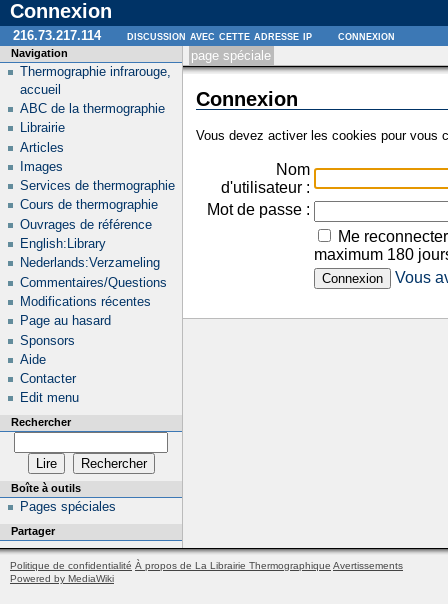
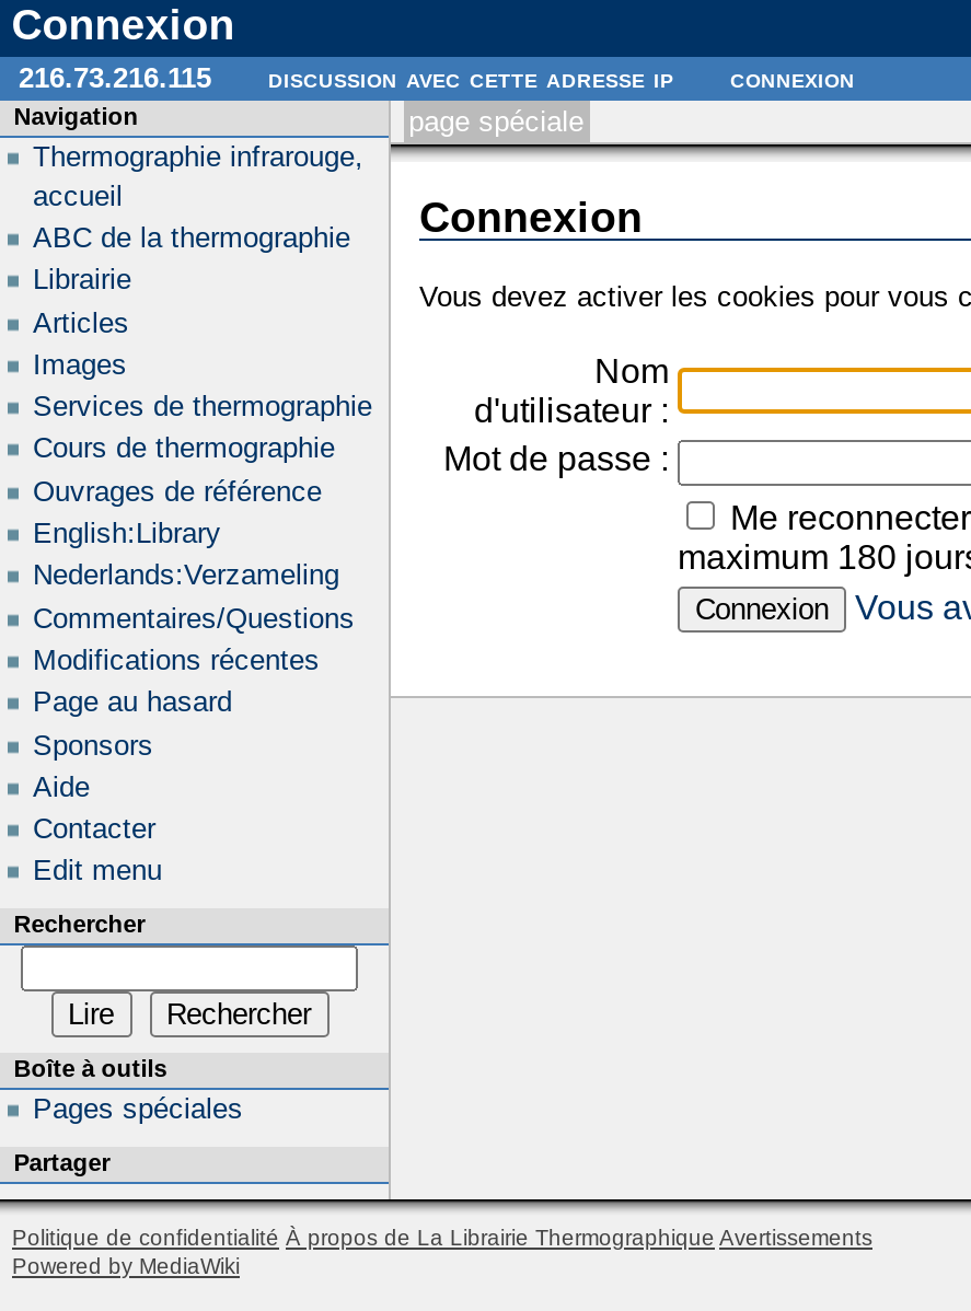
[13,28,101,43] 216.73.217.114 -> [19,61,211,94] 216.73.216.115

